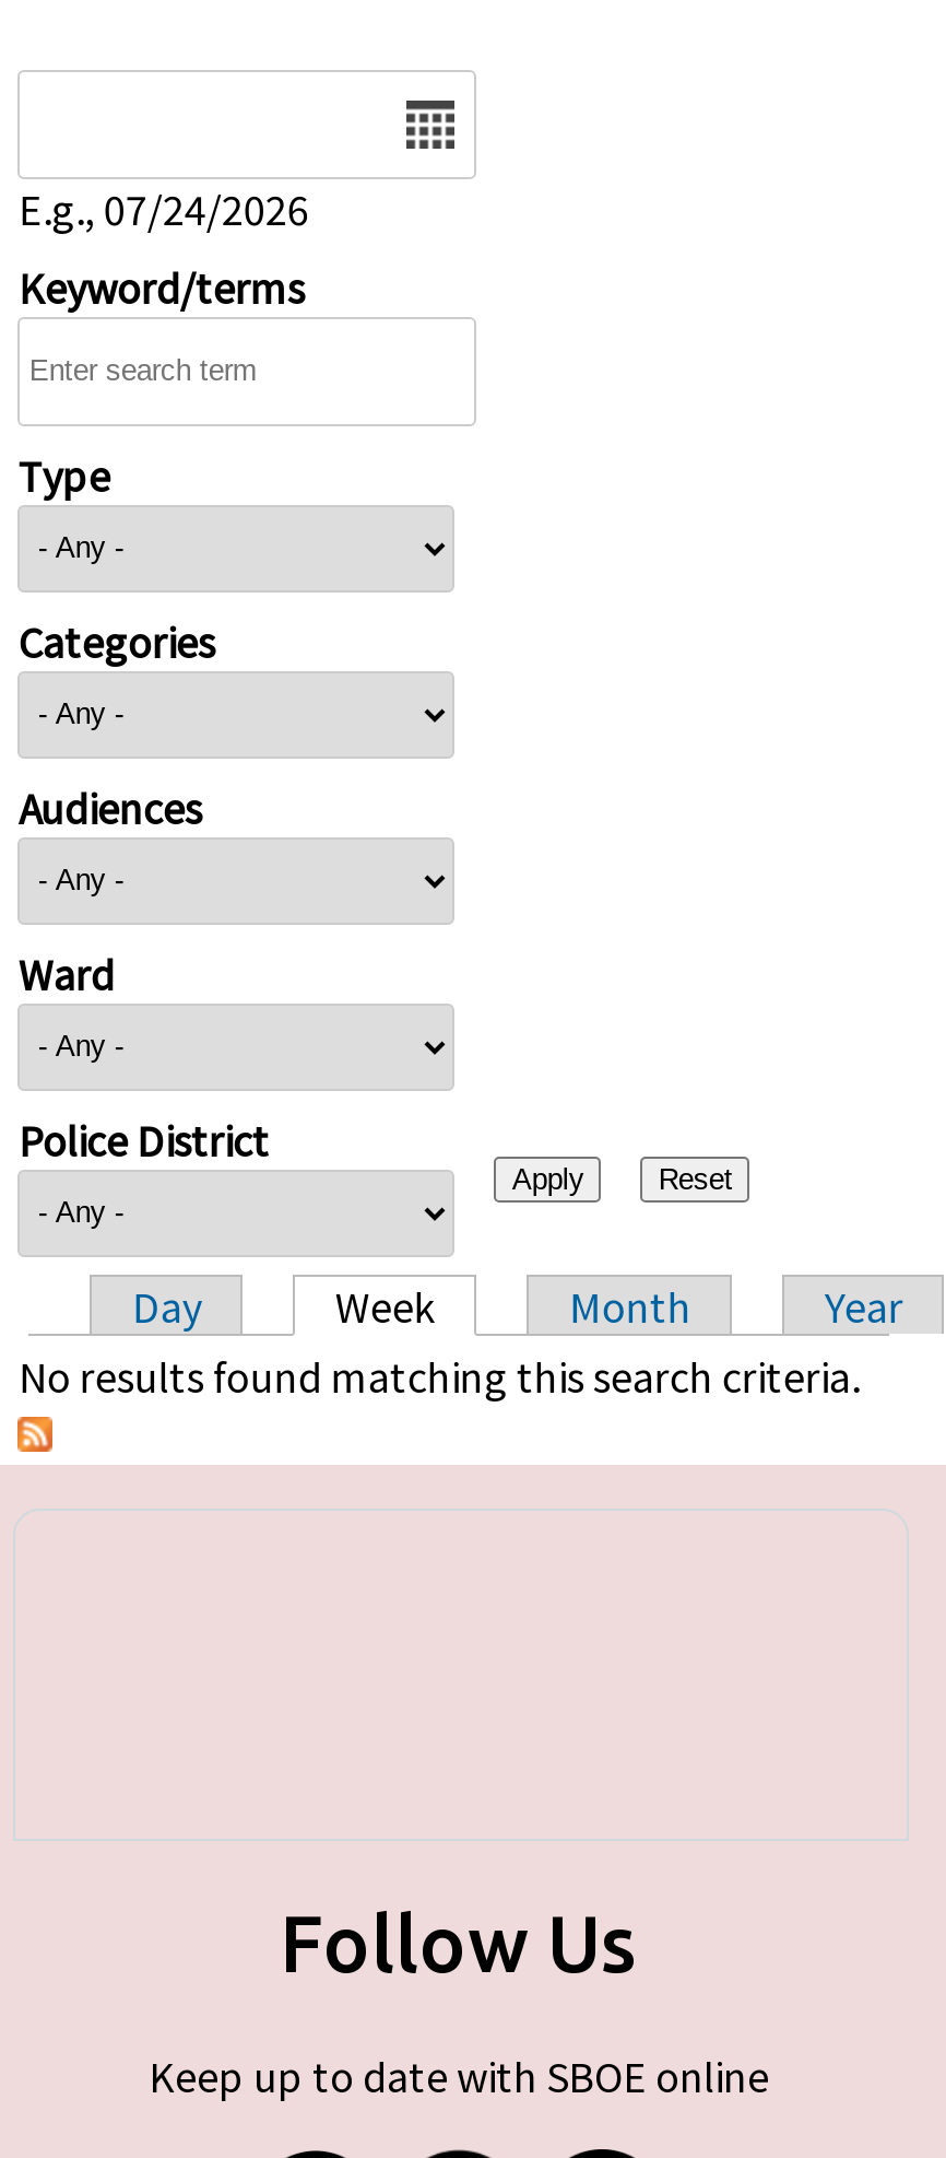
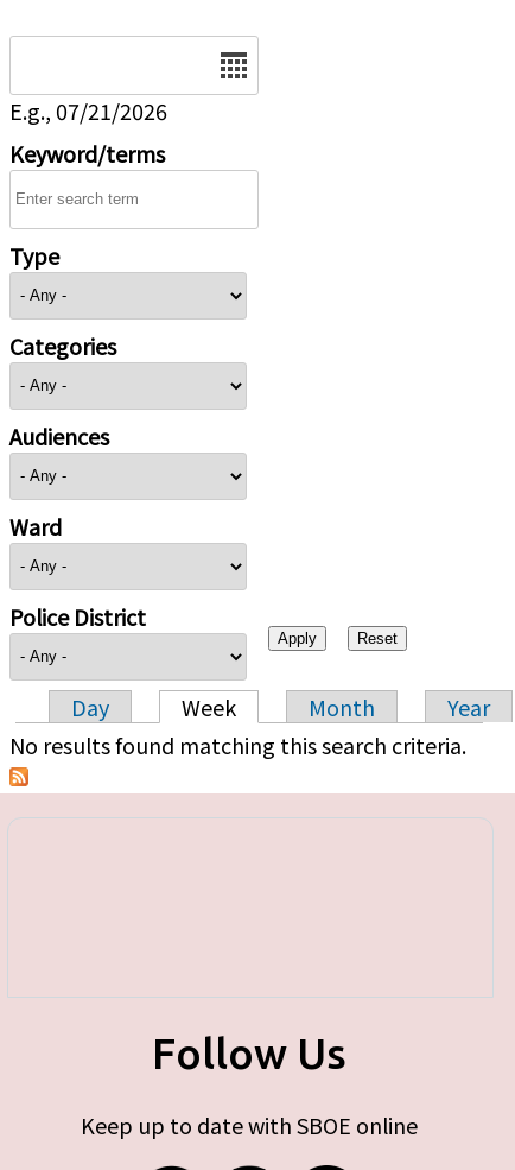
[18,178,309,235] E.g., 07/24/2026 -> [10,94,168,125] E.g., 07/21/2026

